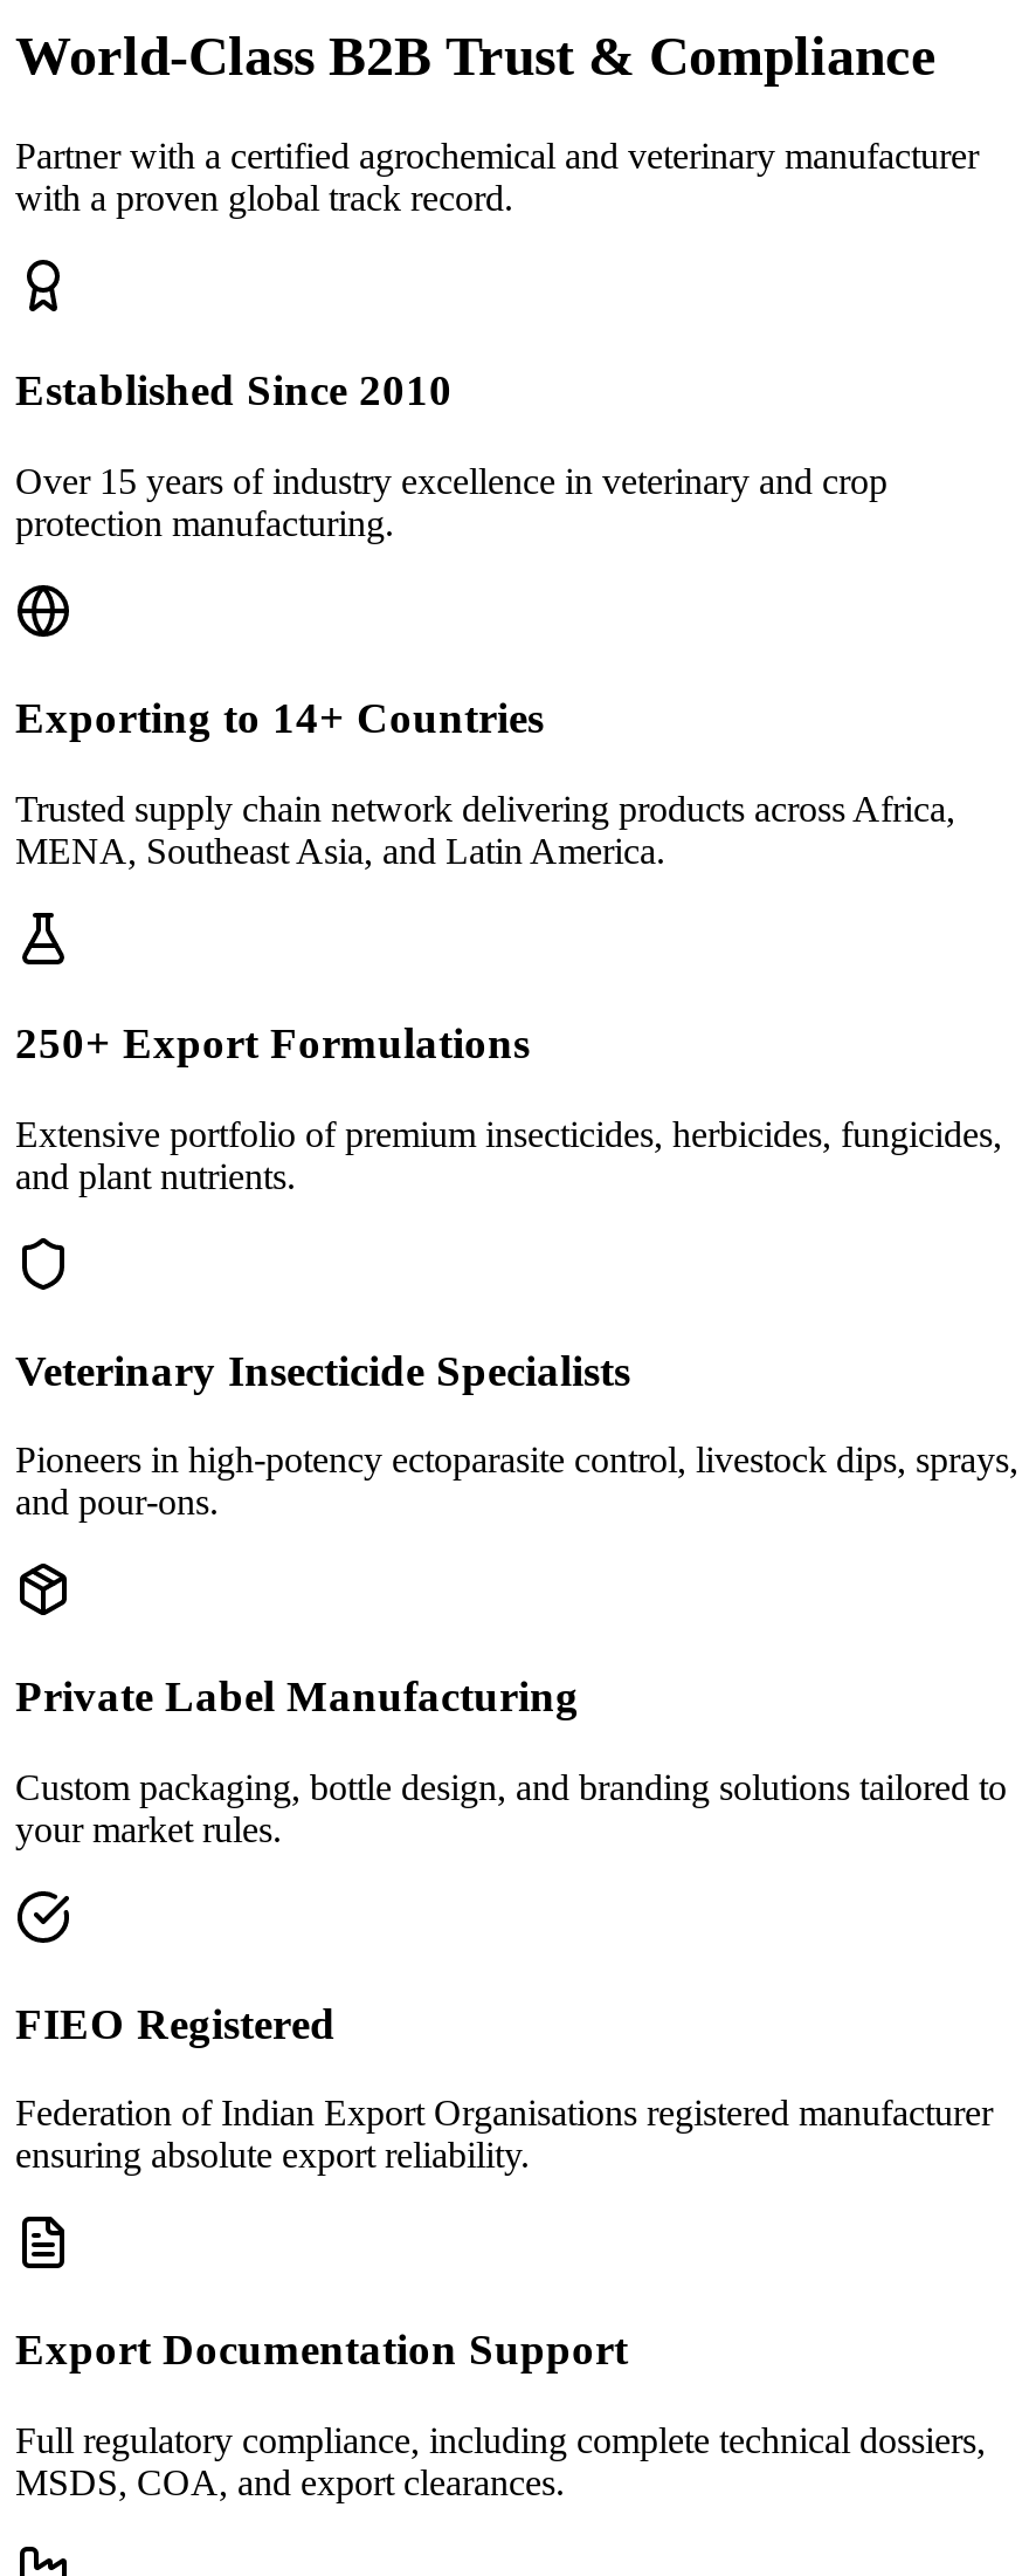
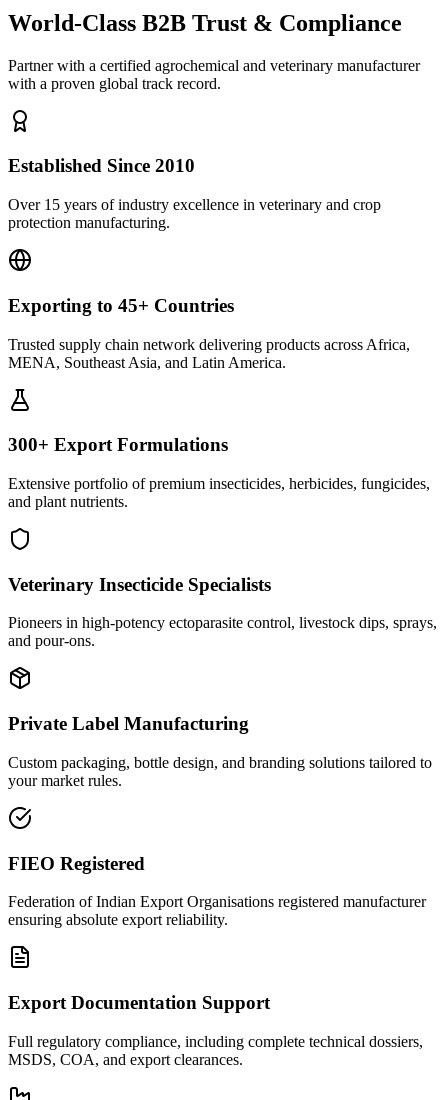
[15,692,544,742] Exporting to 14+ Countries -> [8,295,234,316] Exporting to 45+ Countries
[15,1019,530,1068] 250+ Export Formulations -> [8,434,228,455] 300+ Export Formulations

